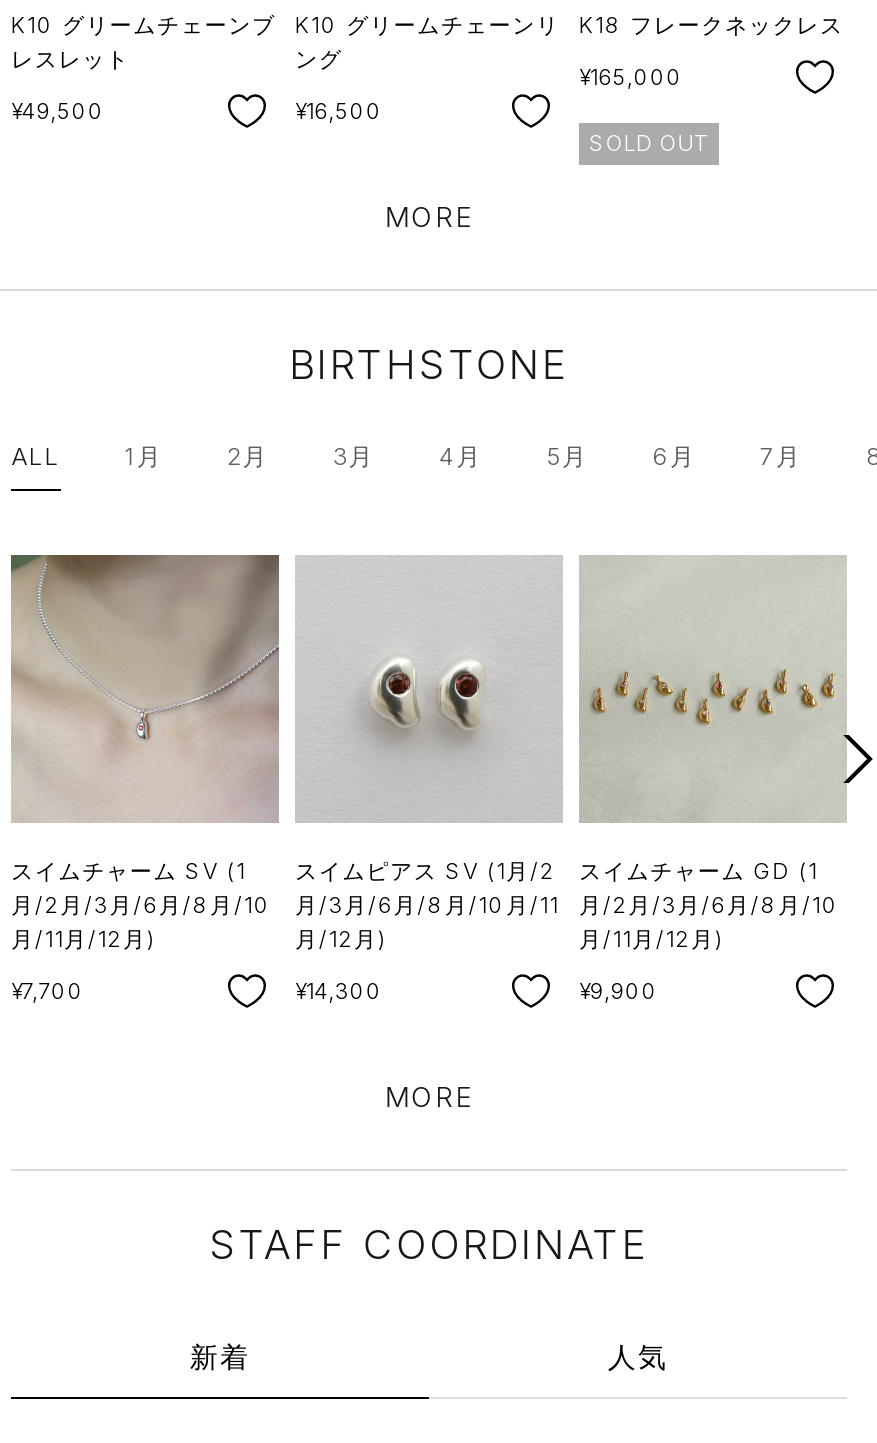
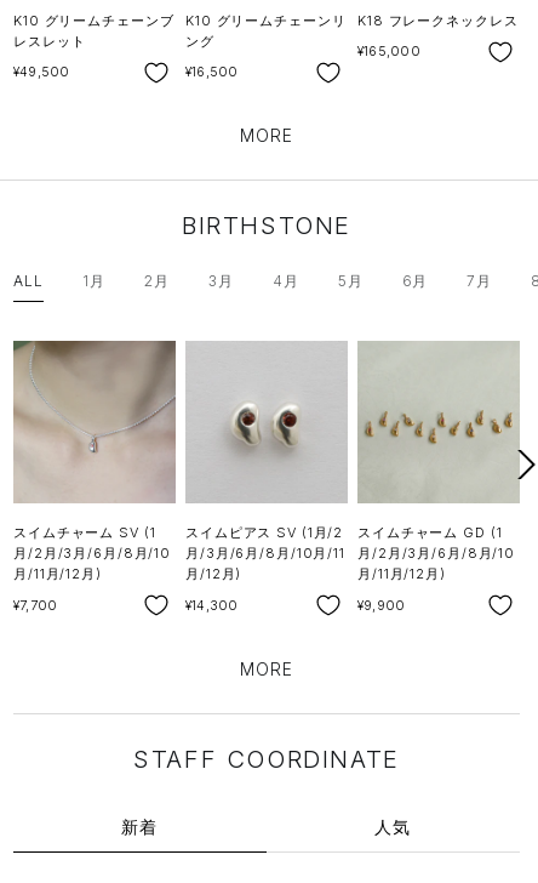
[589,129,709,157] SOLD OUT -> none

